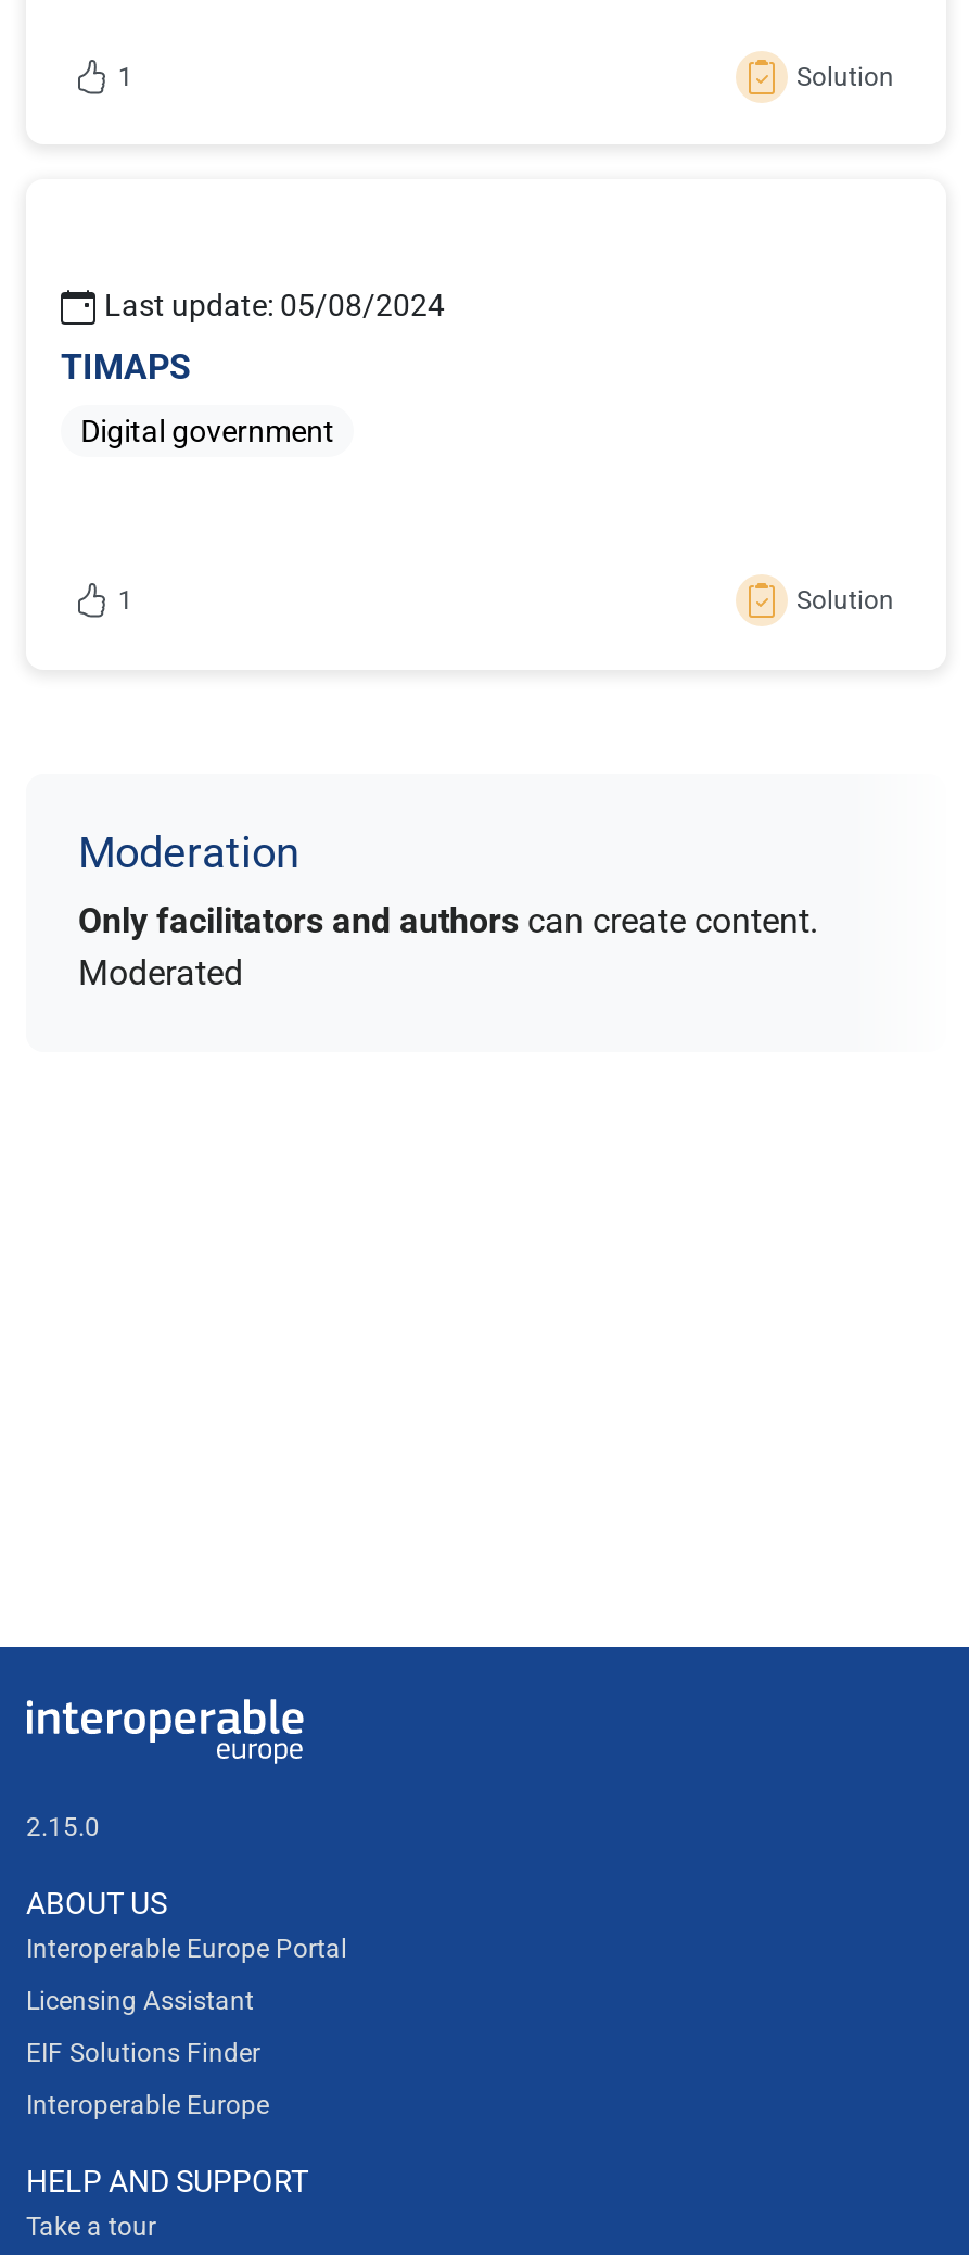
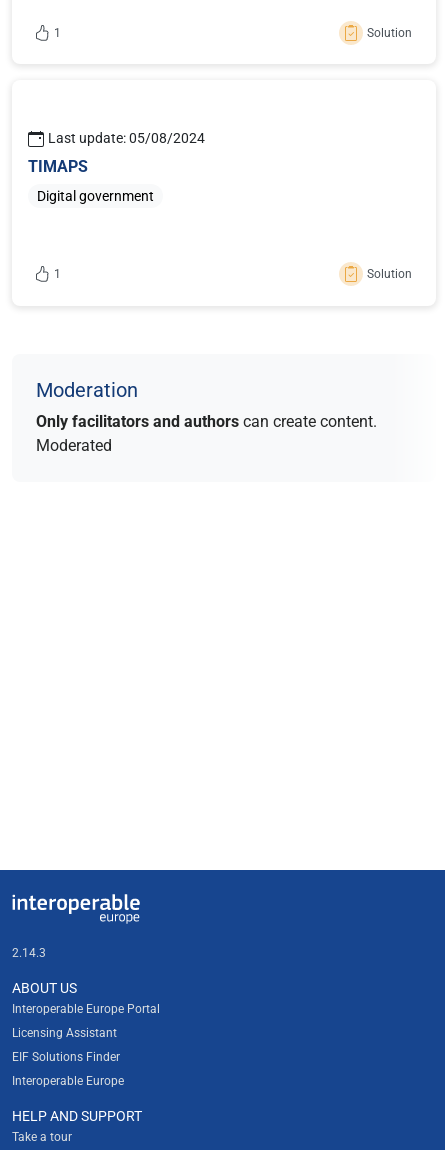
[26,1812,100,1842] 2.15.0 -> [12,946,46,960] 2.14.3

